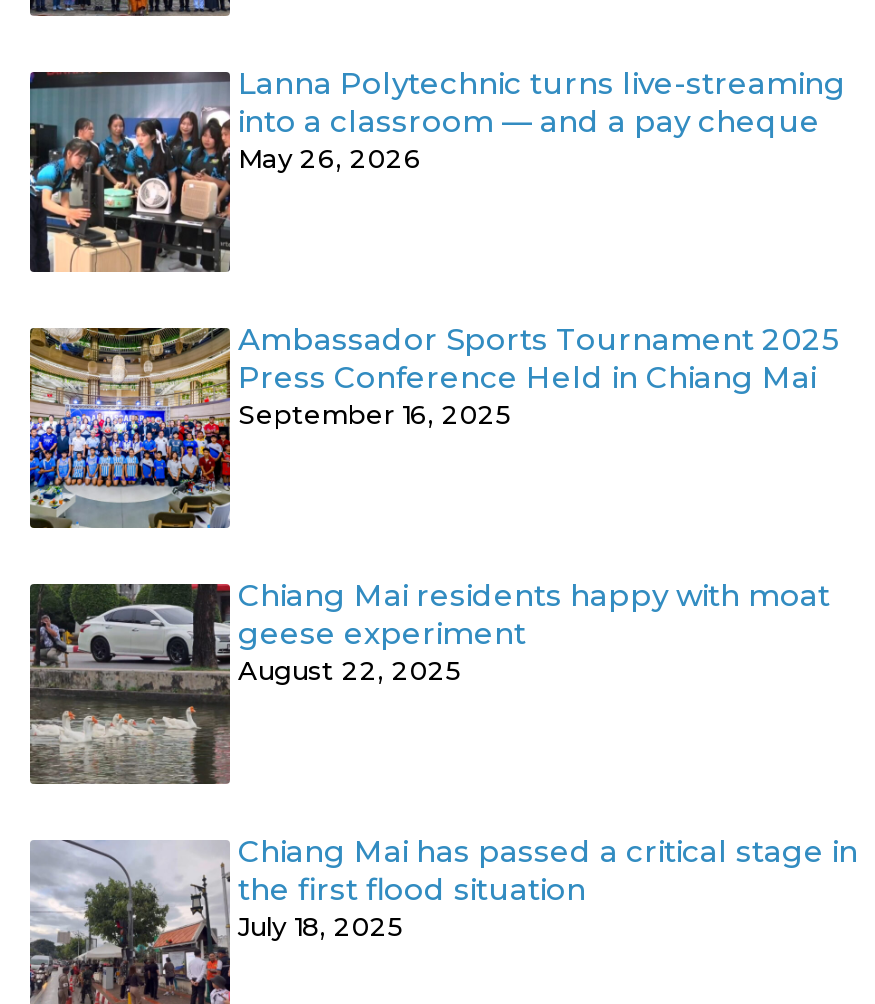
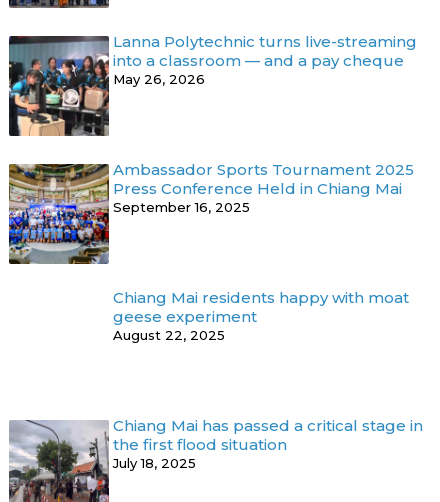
[28,582,232,786] [image] -> none

